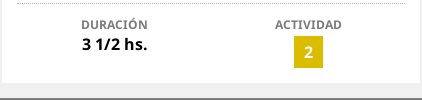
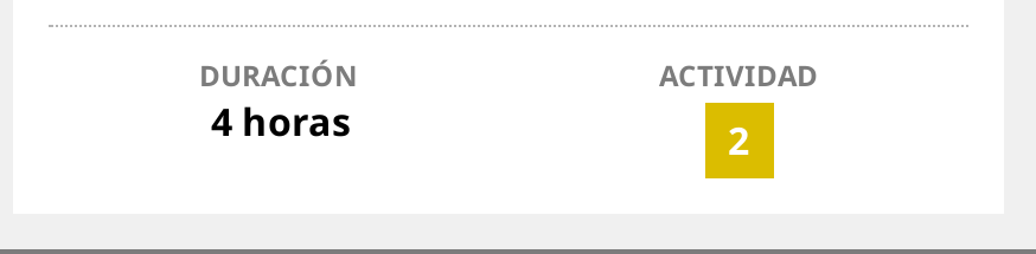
[82,33,148,55] 3 1/2 hs. -> [211,96,351,148] 4 horas

